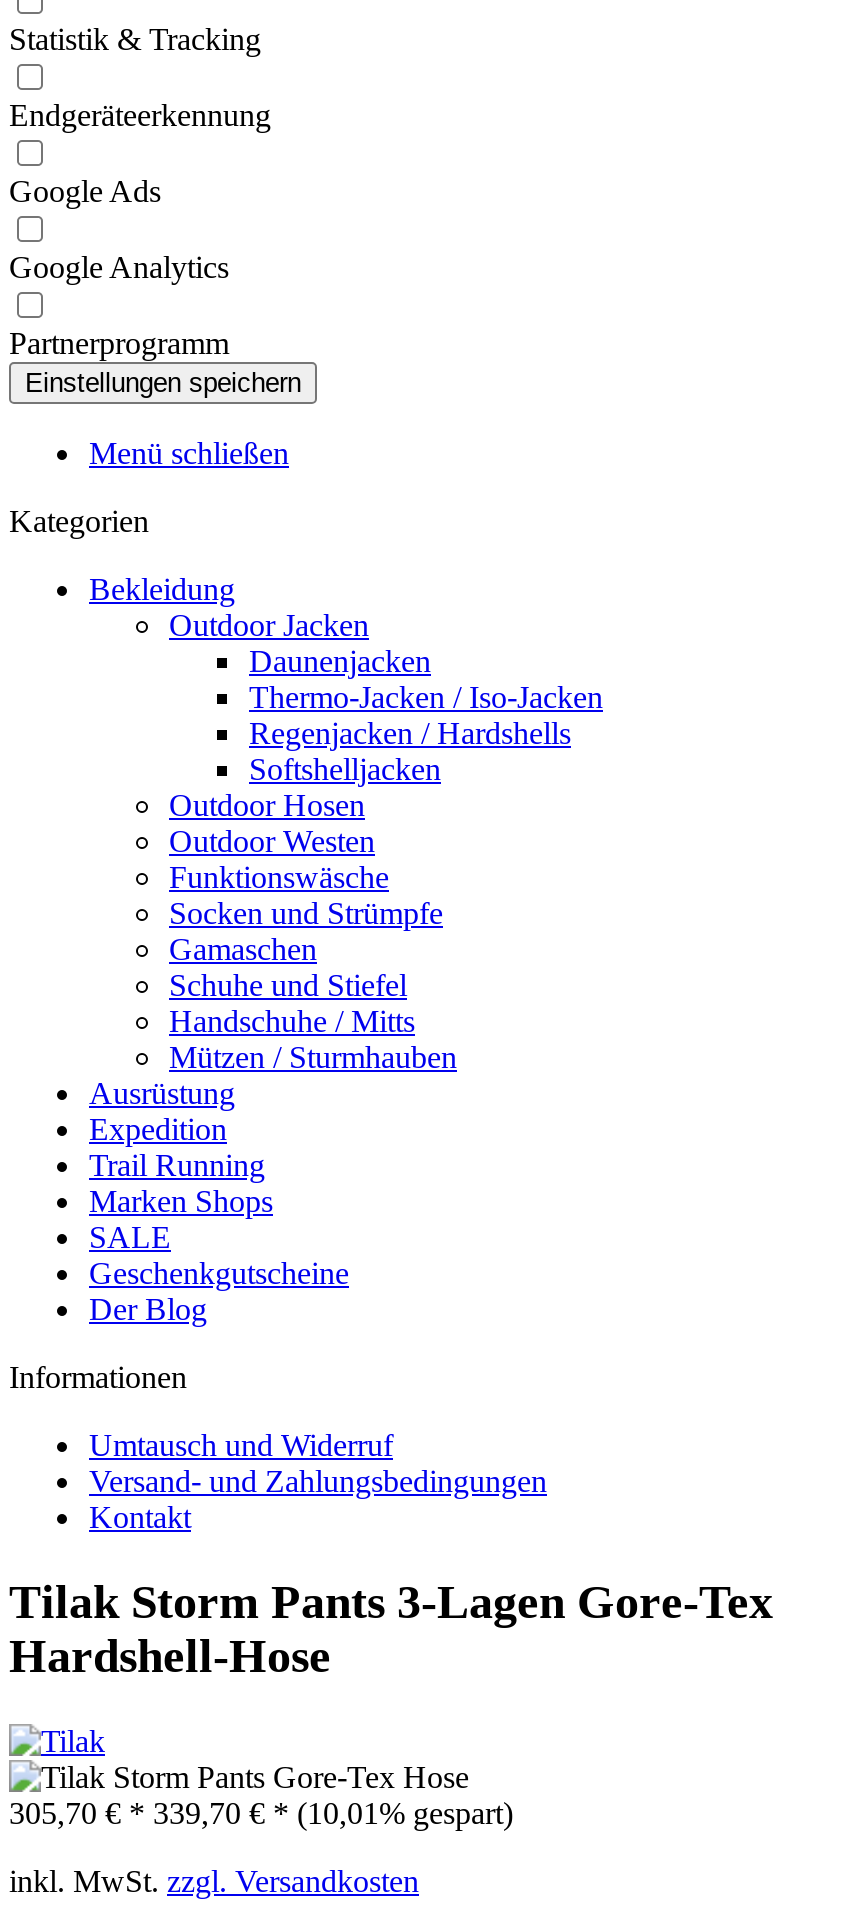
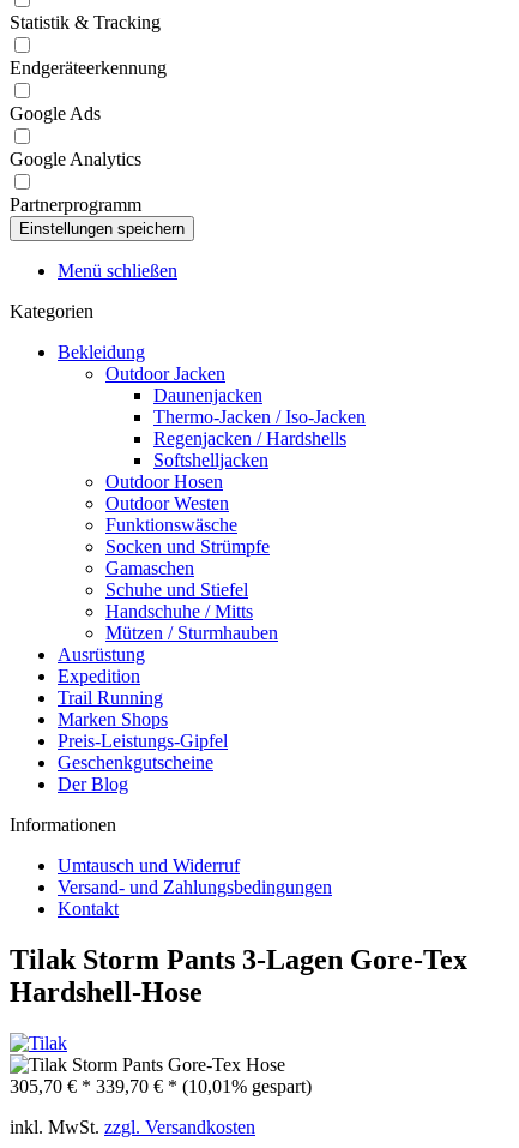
[89,1220,171,1254] SALE -> [58,731,228,751] Preis-Leistungs-Gipfel

